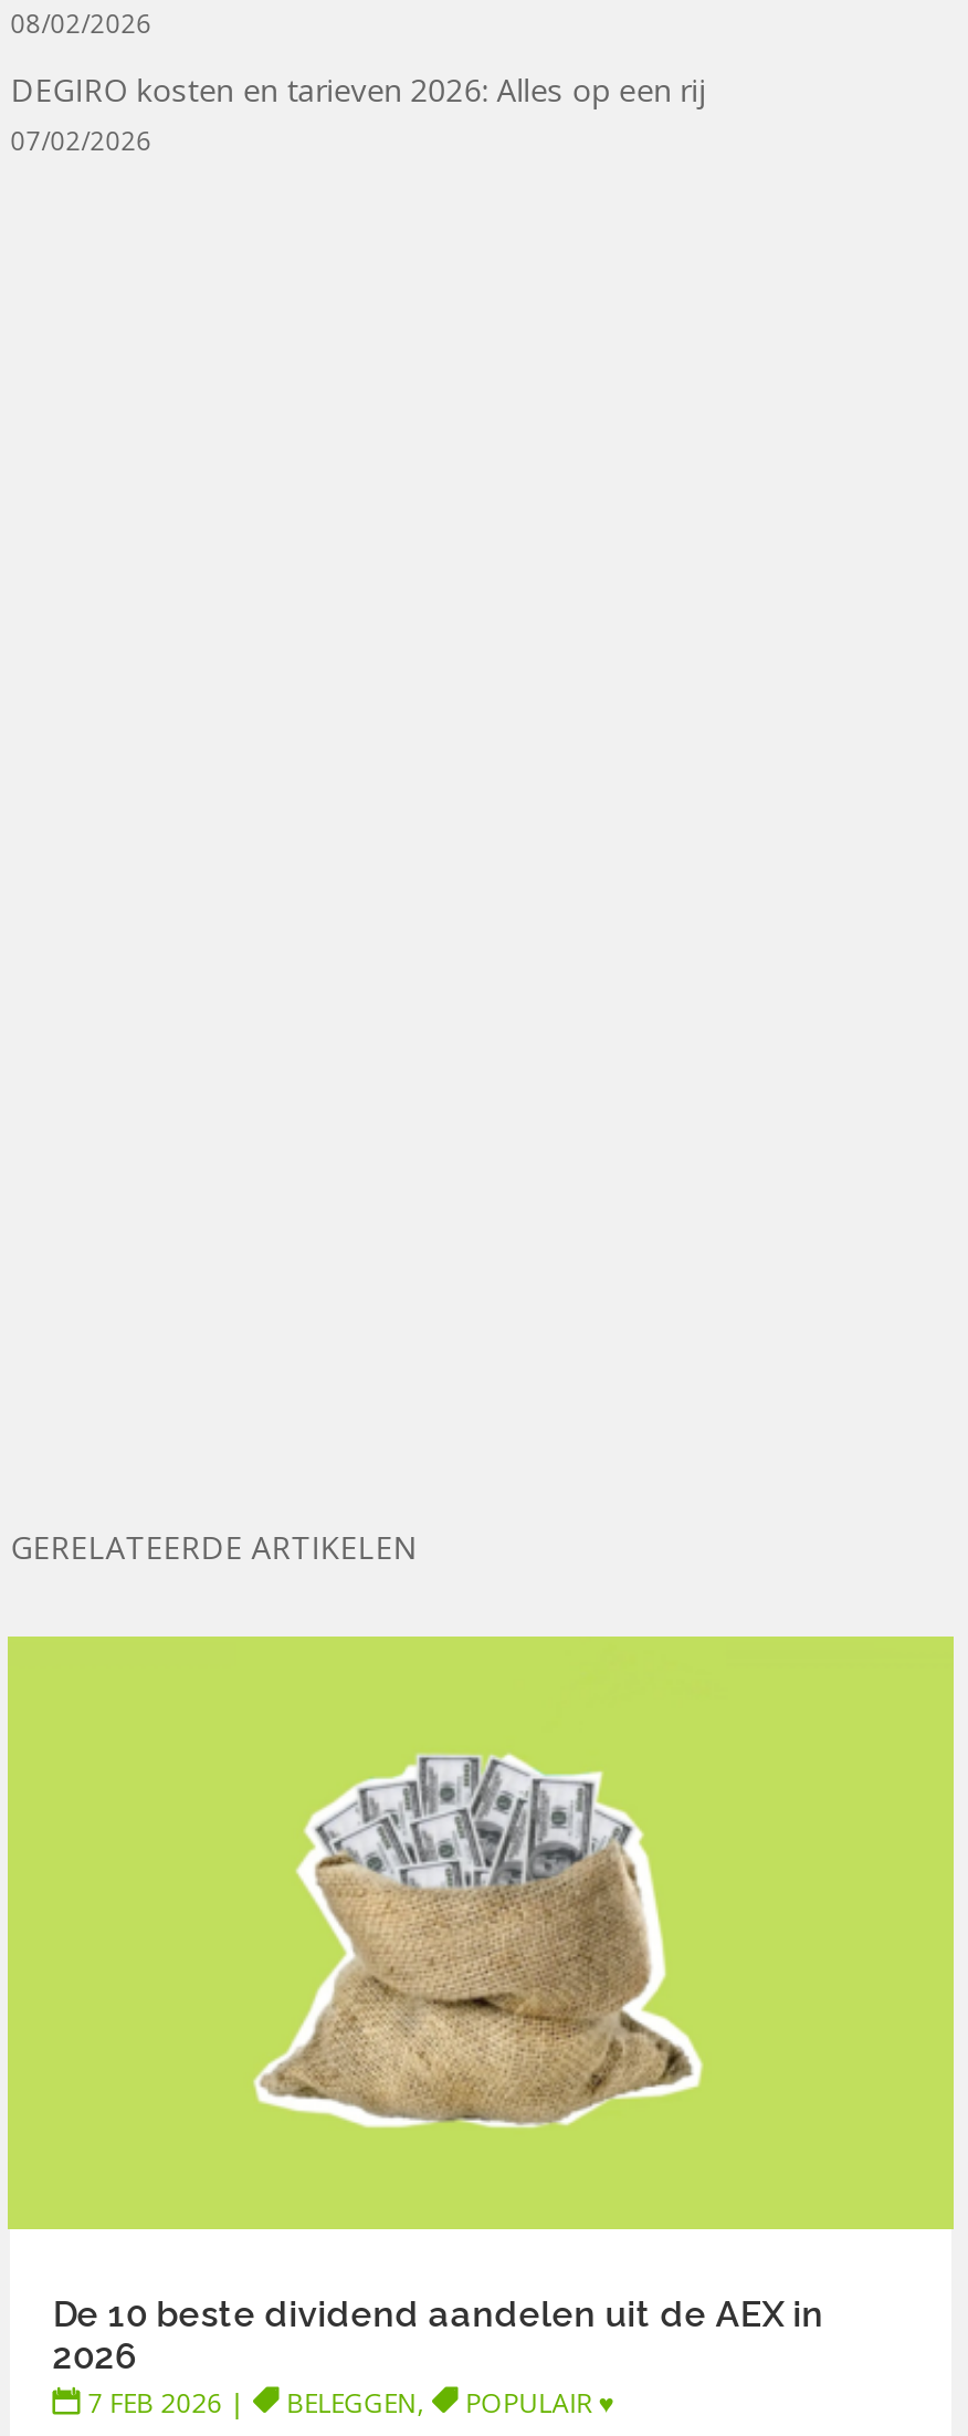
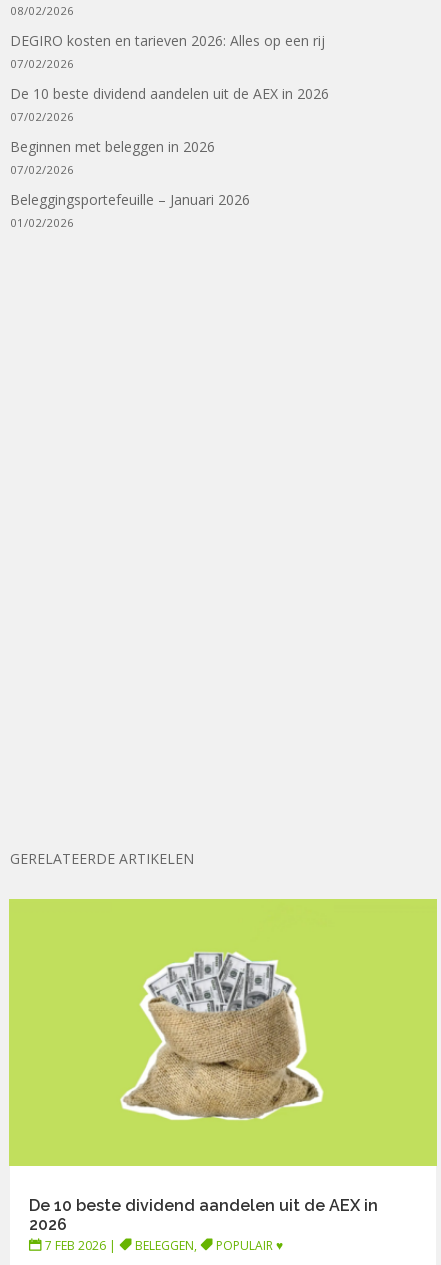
none -> [10,84,329,230] De 10 beste dividend aandelen uit de AEX in 2026 | 07/02/2026 | Beginnen met beleggen in 2026 | 07/02/2026 | Beleggingsportefeuille – Januari 2026 | 01/02/2026

